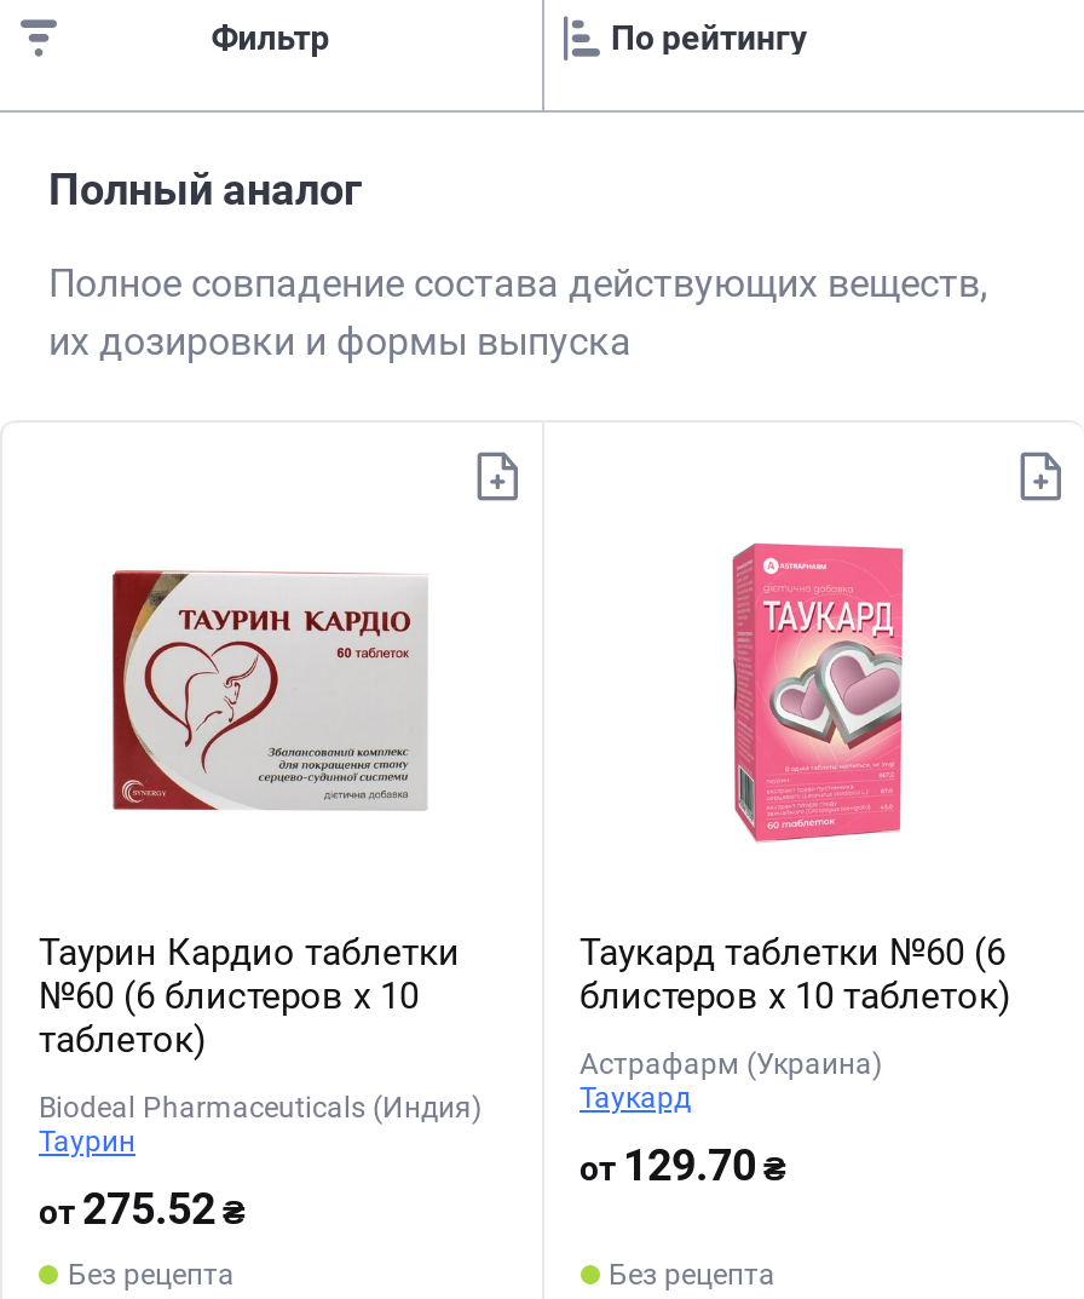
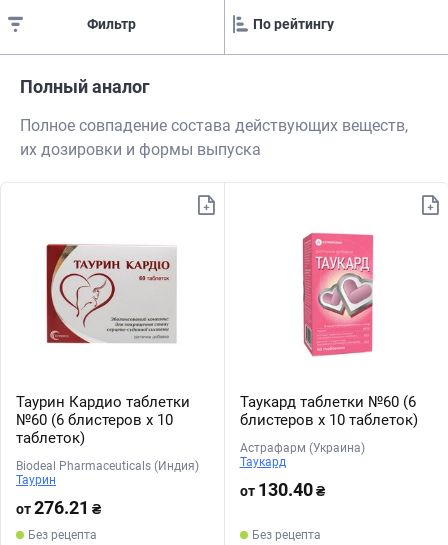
[580,1139,785,1190] от 129.70₴ -> [239,479,324,500] от 130.40₴
[39,1183,244,1234] от275.52₴ -> [16,497,101,518] от276.21₴

